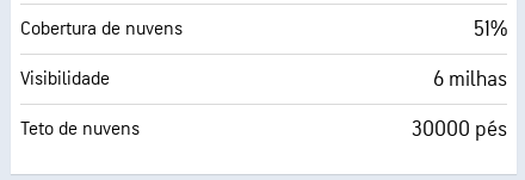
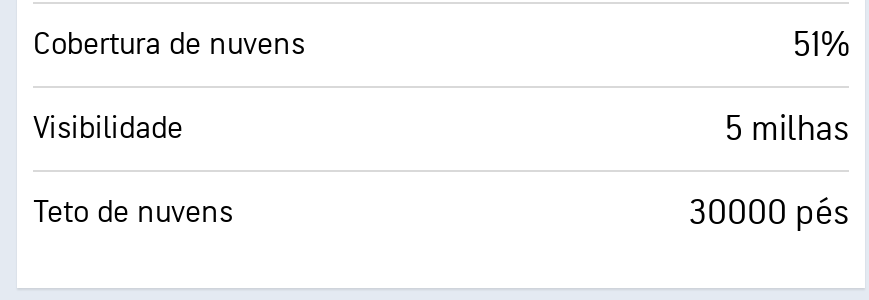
[433,67,507,92] 6 milhas -> [725,108,849,150] 5 milhas

